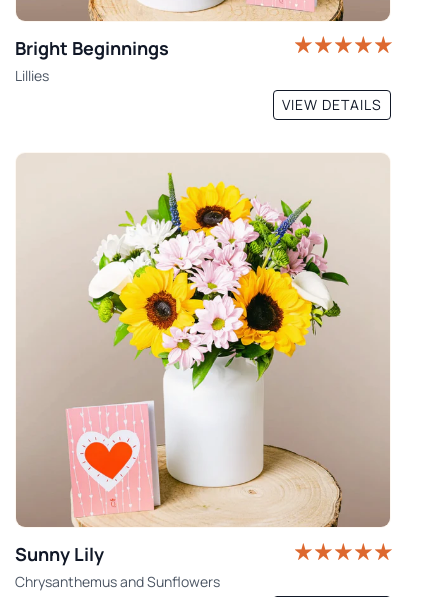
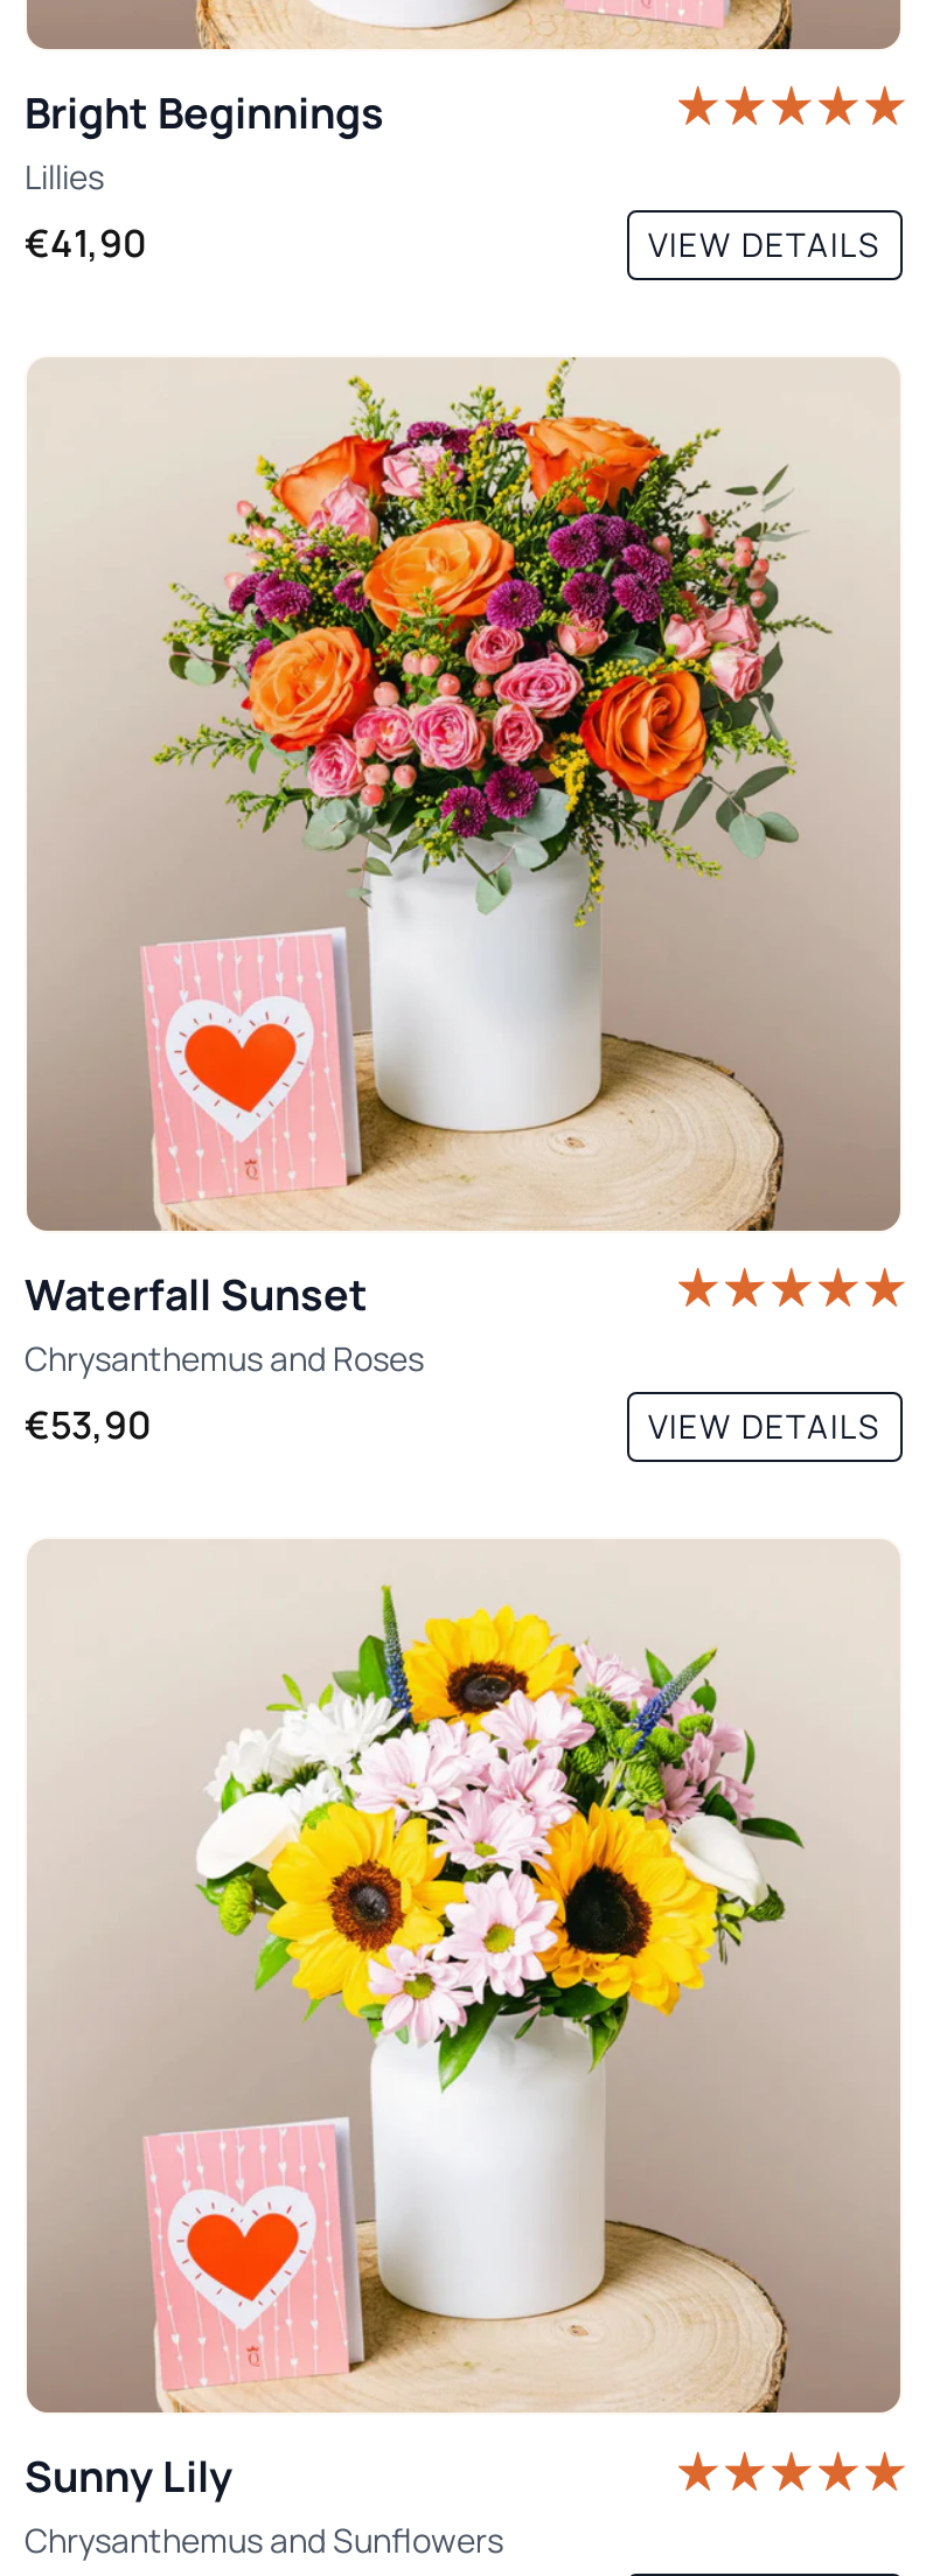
none -> [25,218,882,269] €41,90 | VIEW DETAILS
none -> [25,360,833,1451] [image] | Waterfall Sunset | Chrysanthemus and Roses | €53,90

